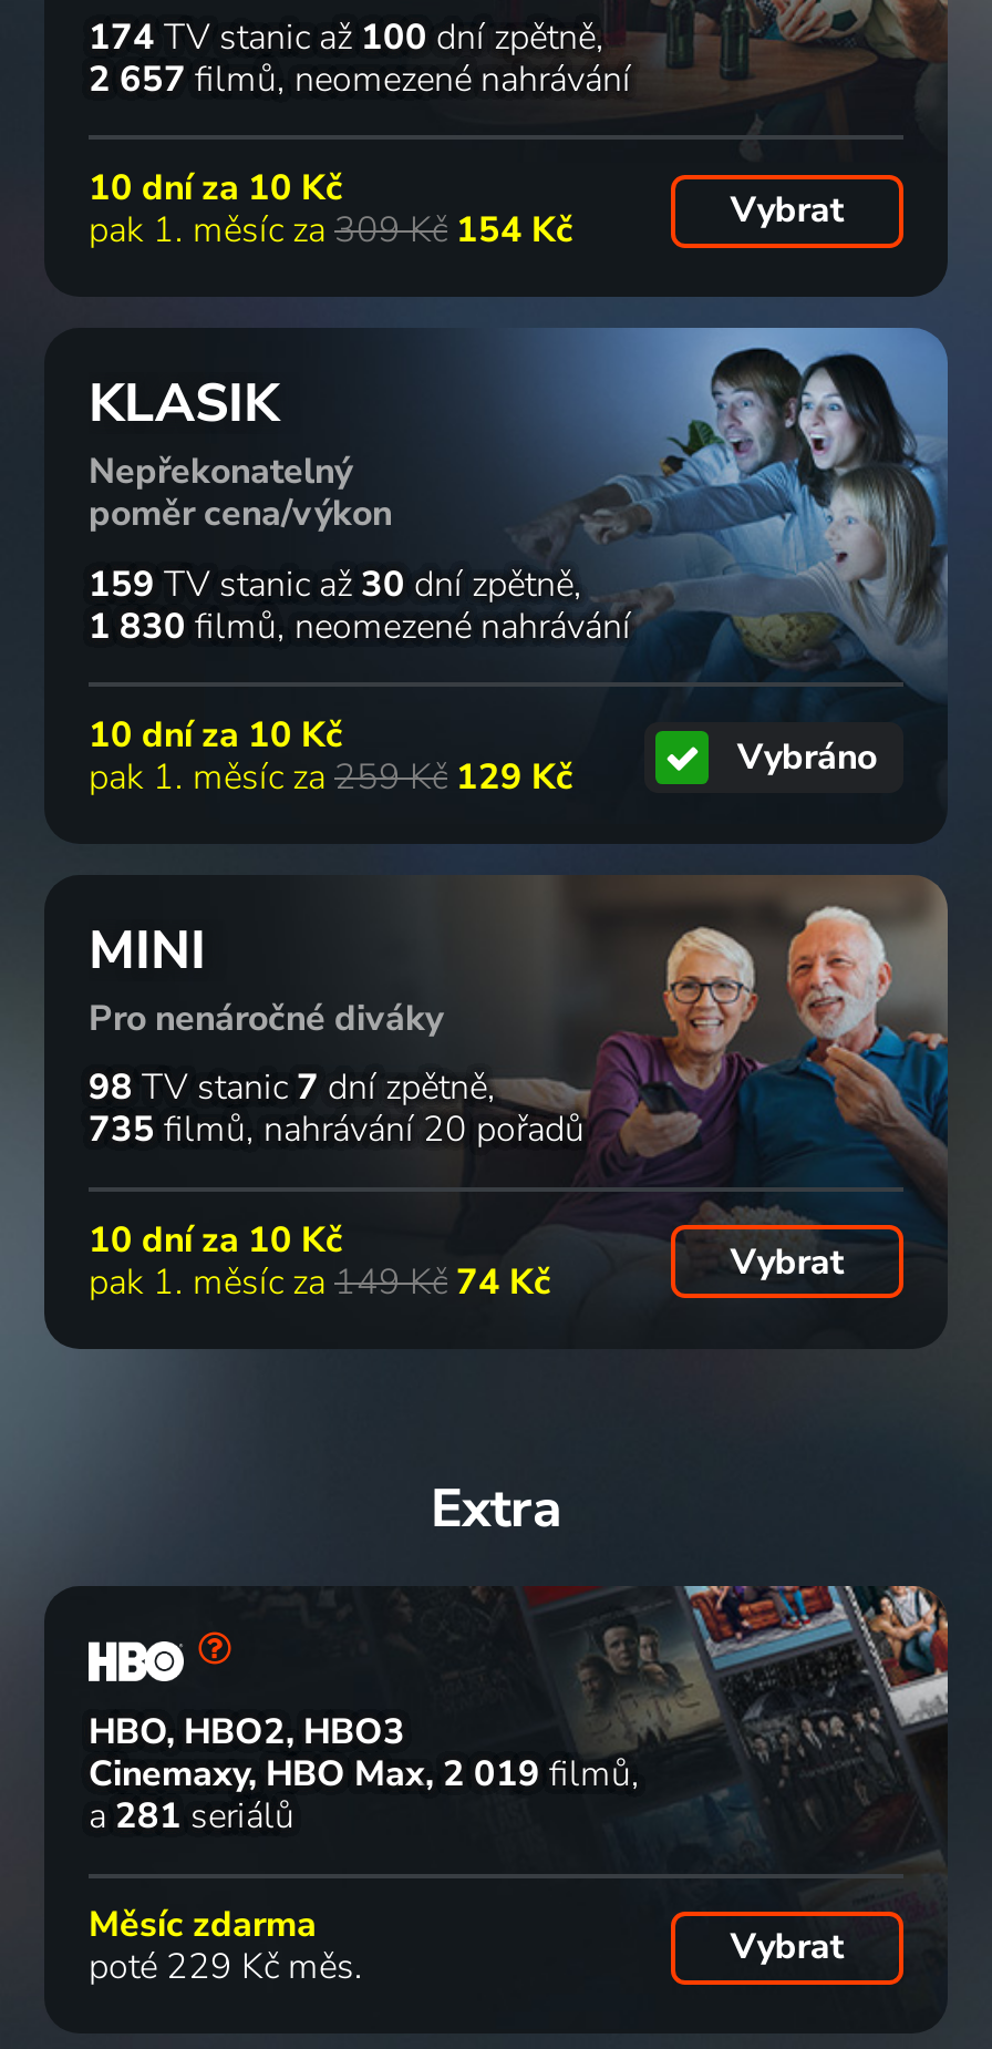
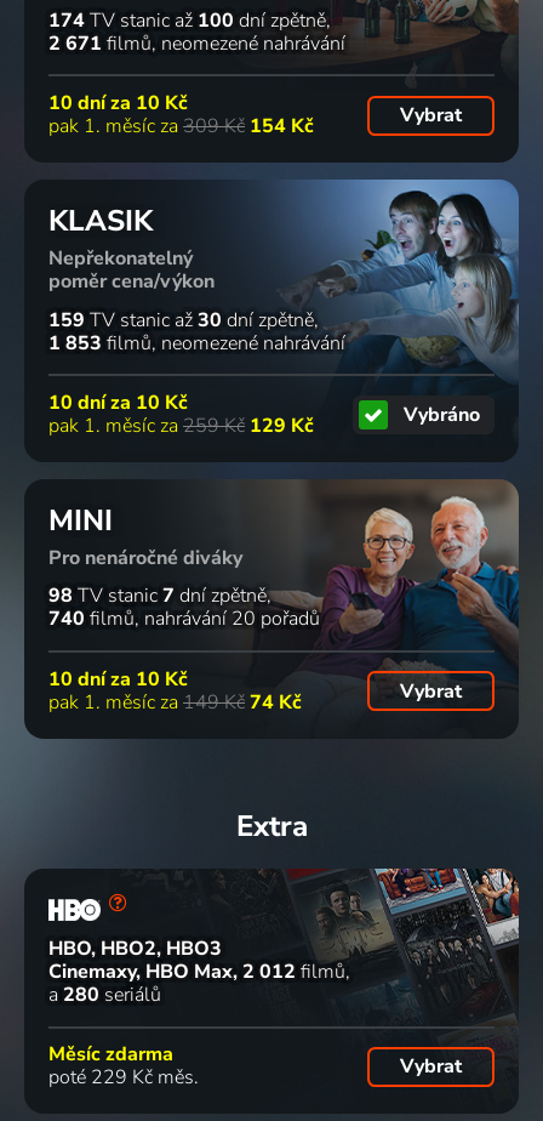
[89,55,631,104] 2 657 filmů neomezené nahrávání -> [48,30,345,57] 2 671 filmů neomezené nahrávání
[89,602,631,651] 1 830 filmů neomezené nahrávání -> [48,330,345,356] 1 853 filmů neomezené nahrávání
[89,1106,585,1155] 735 filmů nahrávání 20 pořadů -> [48,606,320,633] 740 filmů nahrávání 20 pořadů
[89,1750,631,1799] Cinemaxy, HBO Max 2 019 filmů -> [48,958,345,985] Cinemaxy, HBO Max 2 012 filmů
[89,1792,294,1841] a 281 seriálů -> [48,981,161,1008] a 280 seriálů

